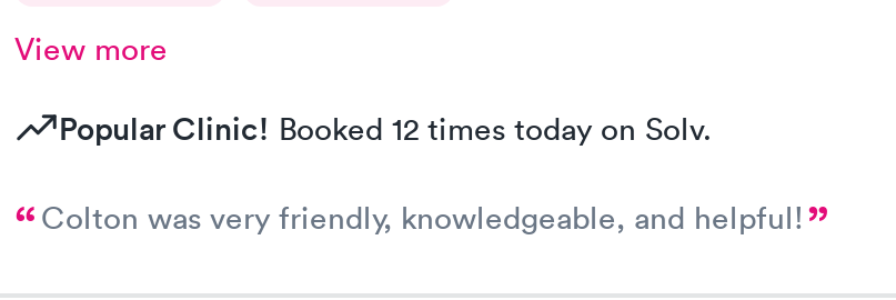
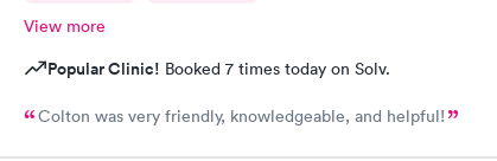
[59,106,712,150] Popular Clinic! Booked 12 times today on Solv. -> [47,56,390,80] Popular Clinic! Booked 7 times today on Solv.

